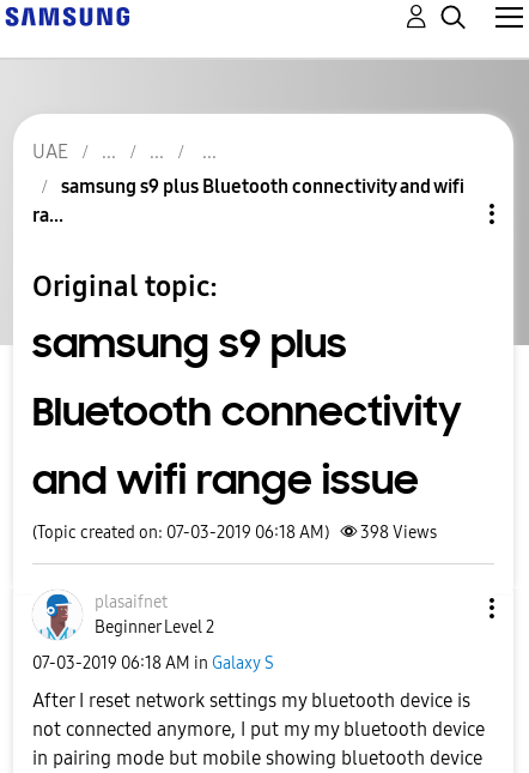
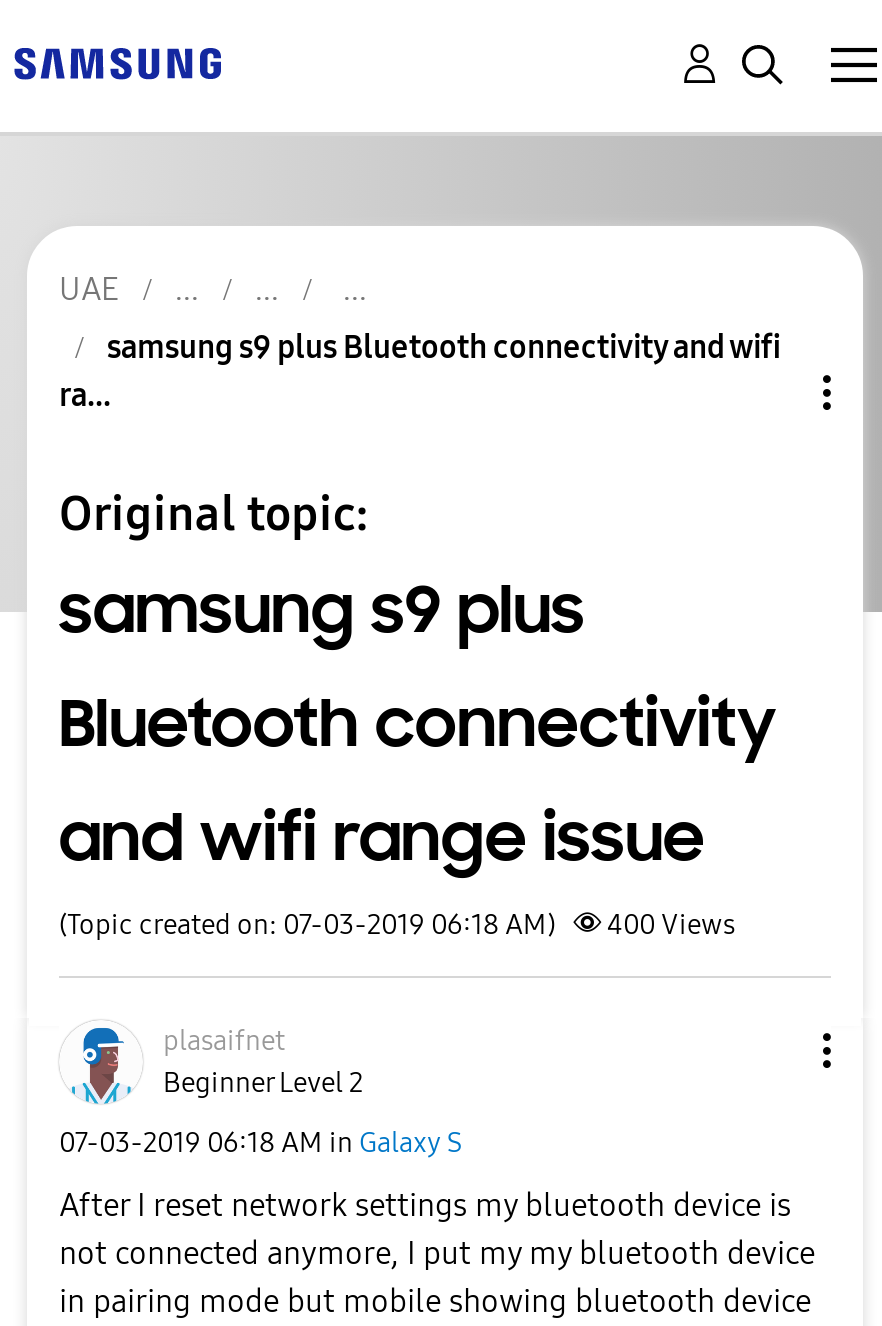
[32,523,437,543] (Topic created on: 07-03-2019 06:18 AM) 398 Views -> [59,908,735,942] (Topic created on: 07-03-2019 06:18 AM) 400 Views

